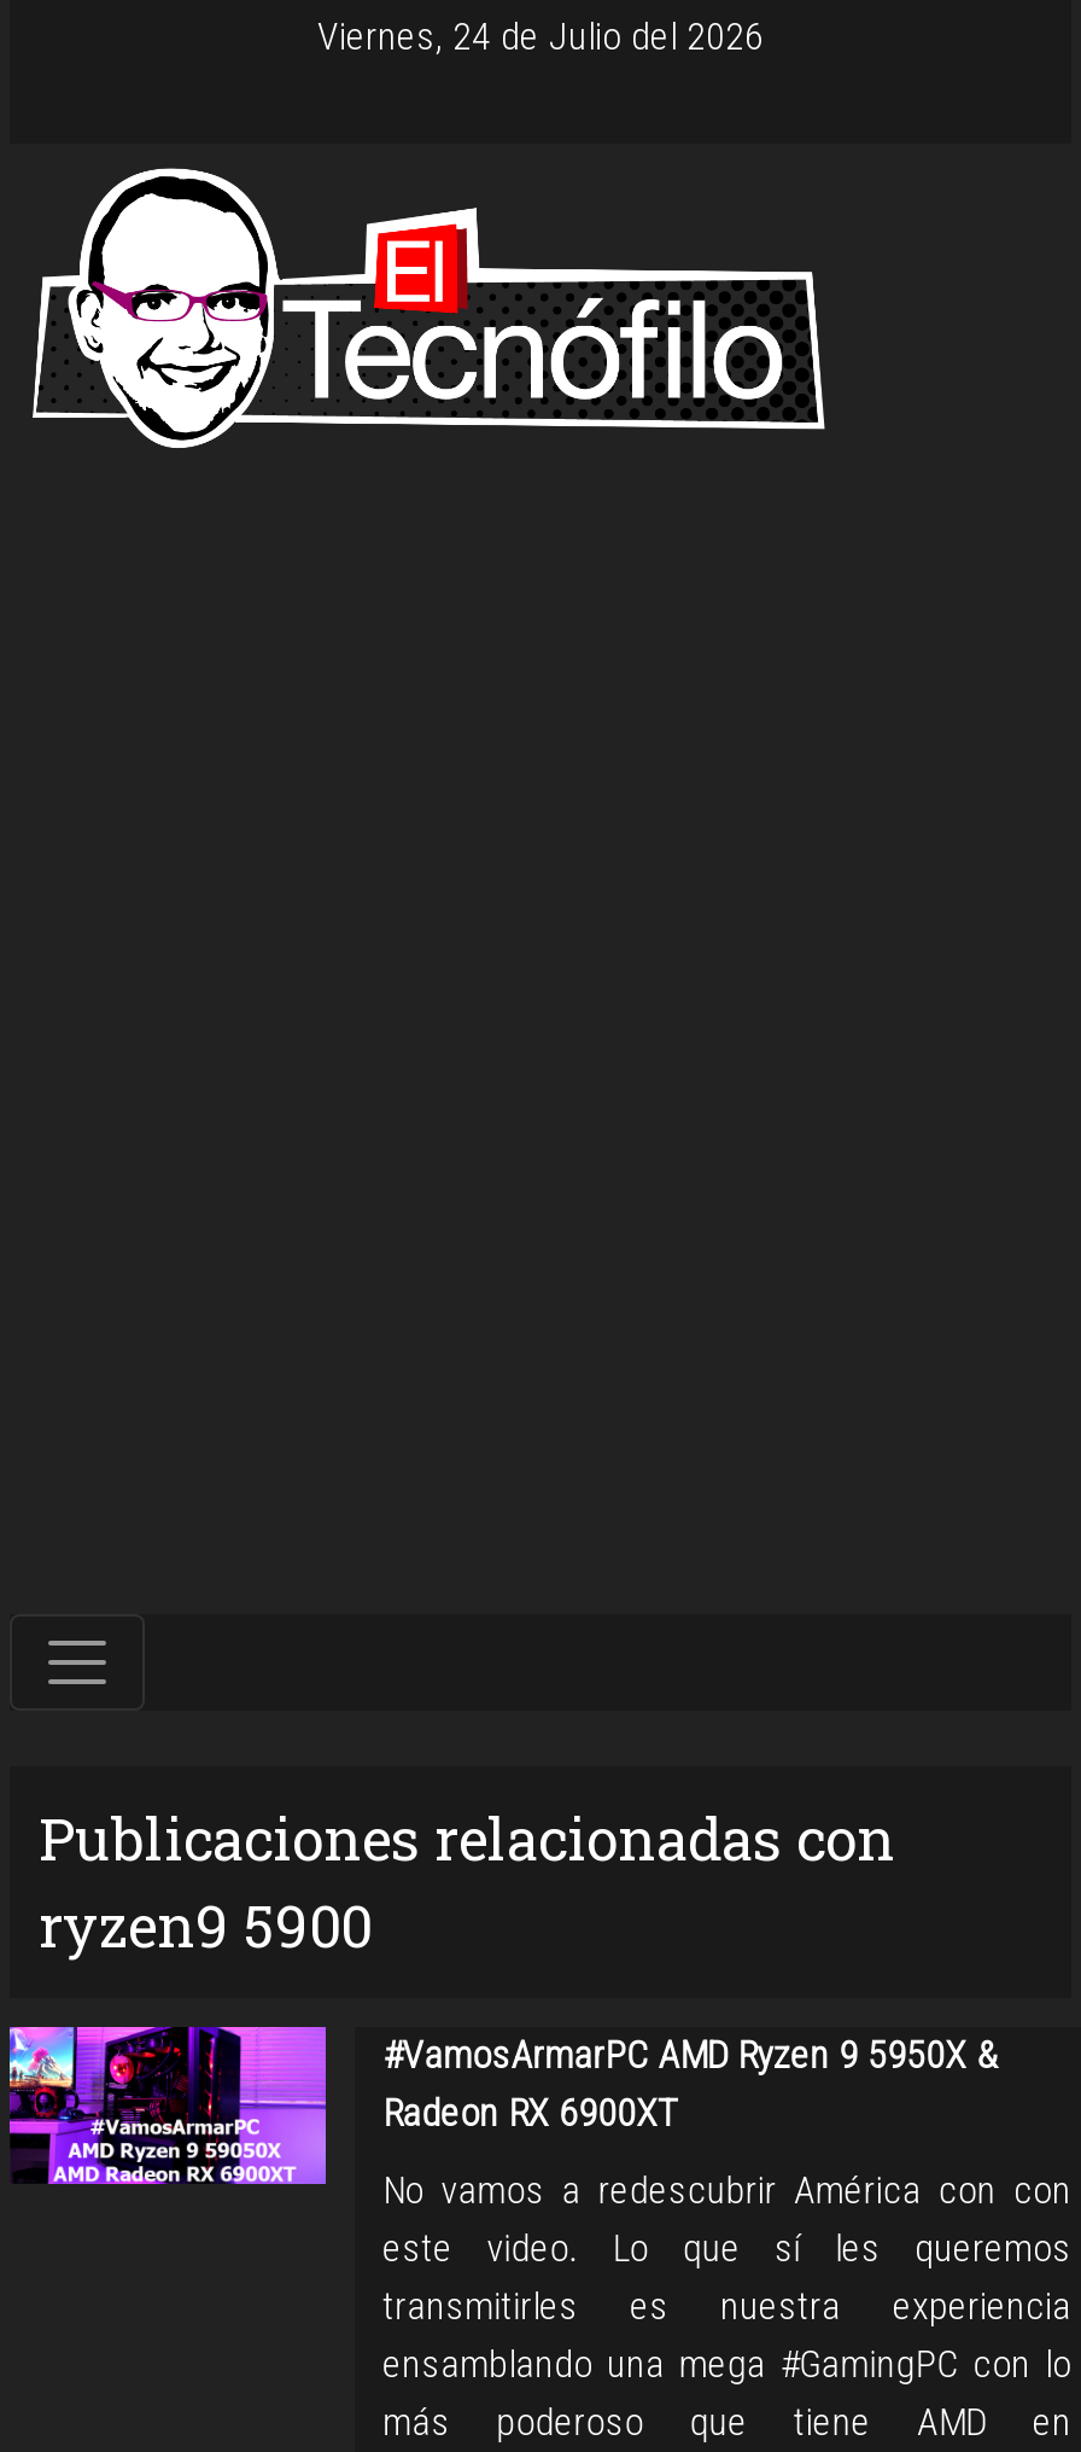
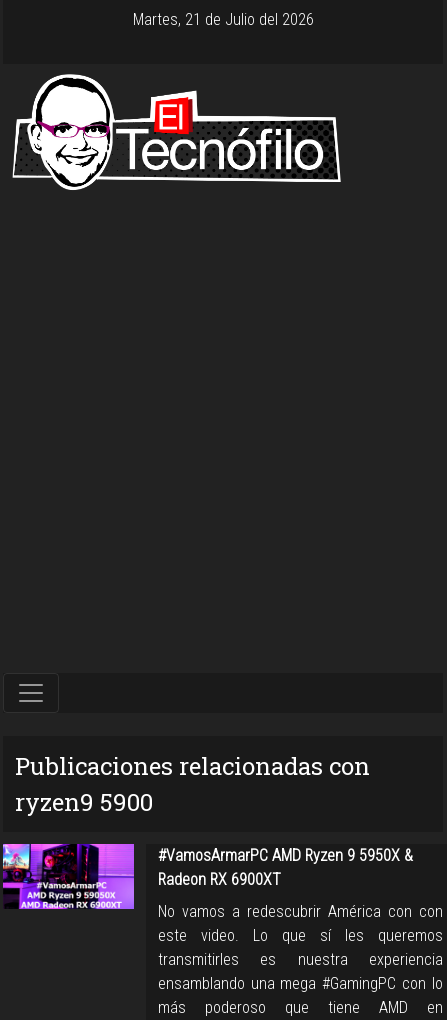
[317,13,764,59] Viernes, 24 de Julio del 2026 -> [132,10,313,29] Martes, 21 de Julio del 2026

